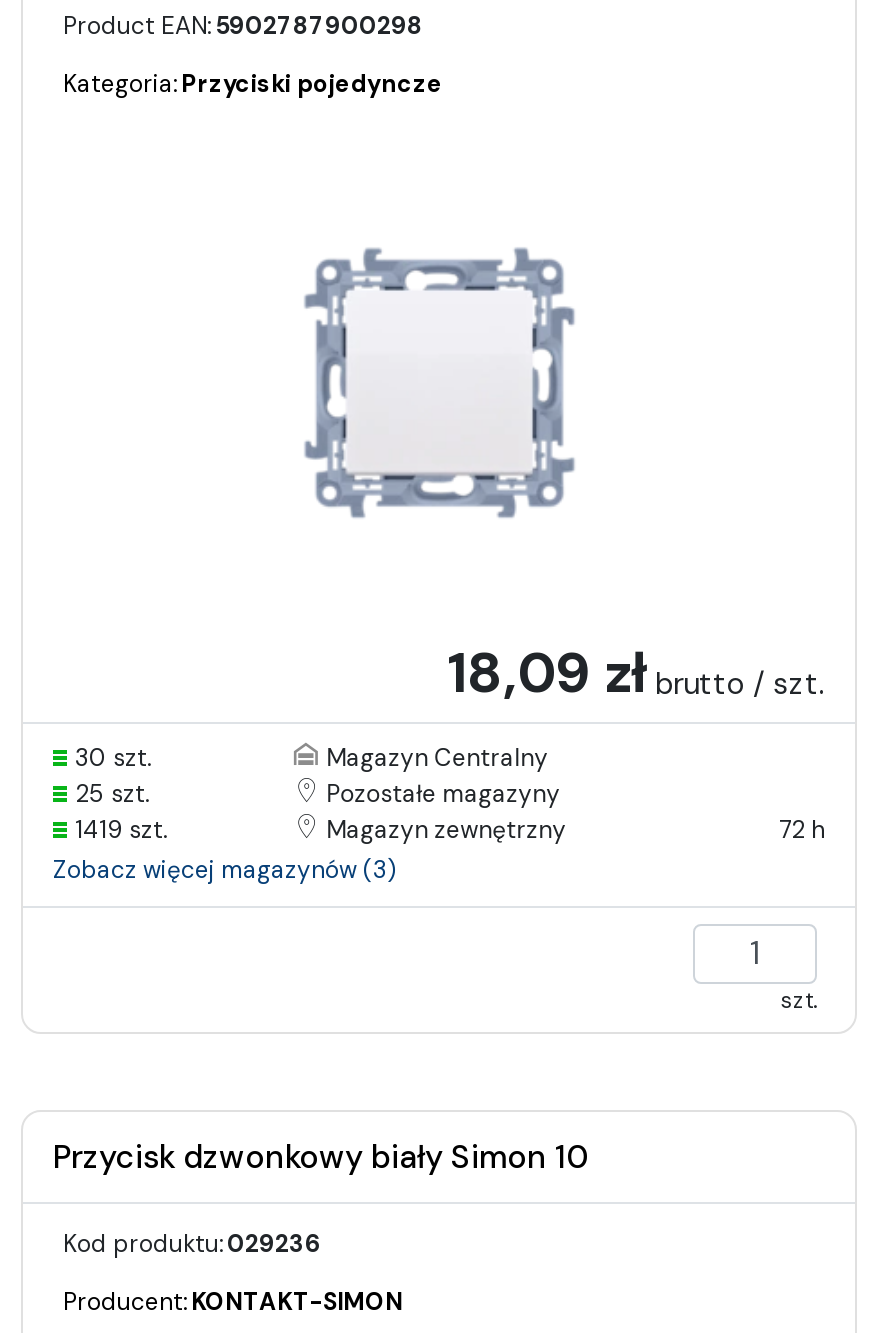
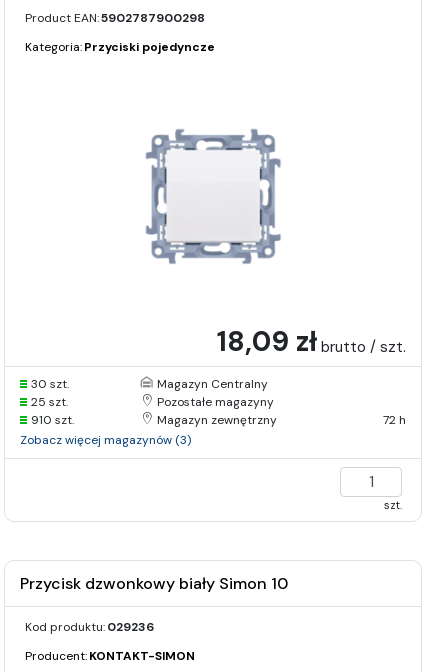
[75,814,167,846] 1419 szt. -> [31,412,74,428] 910 szt.

